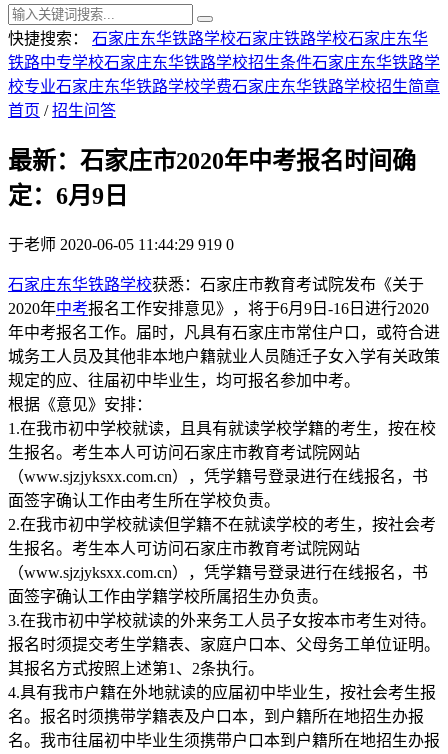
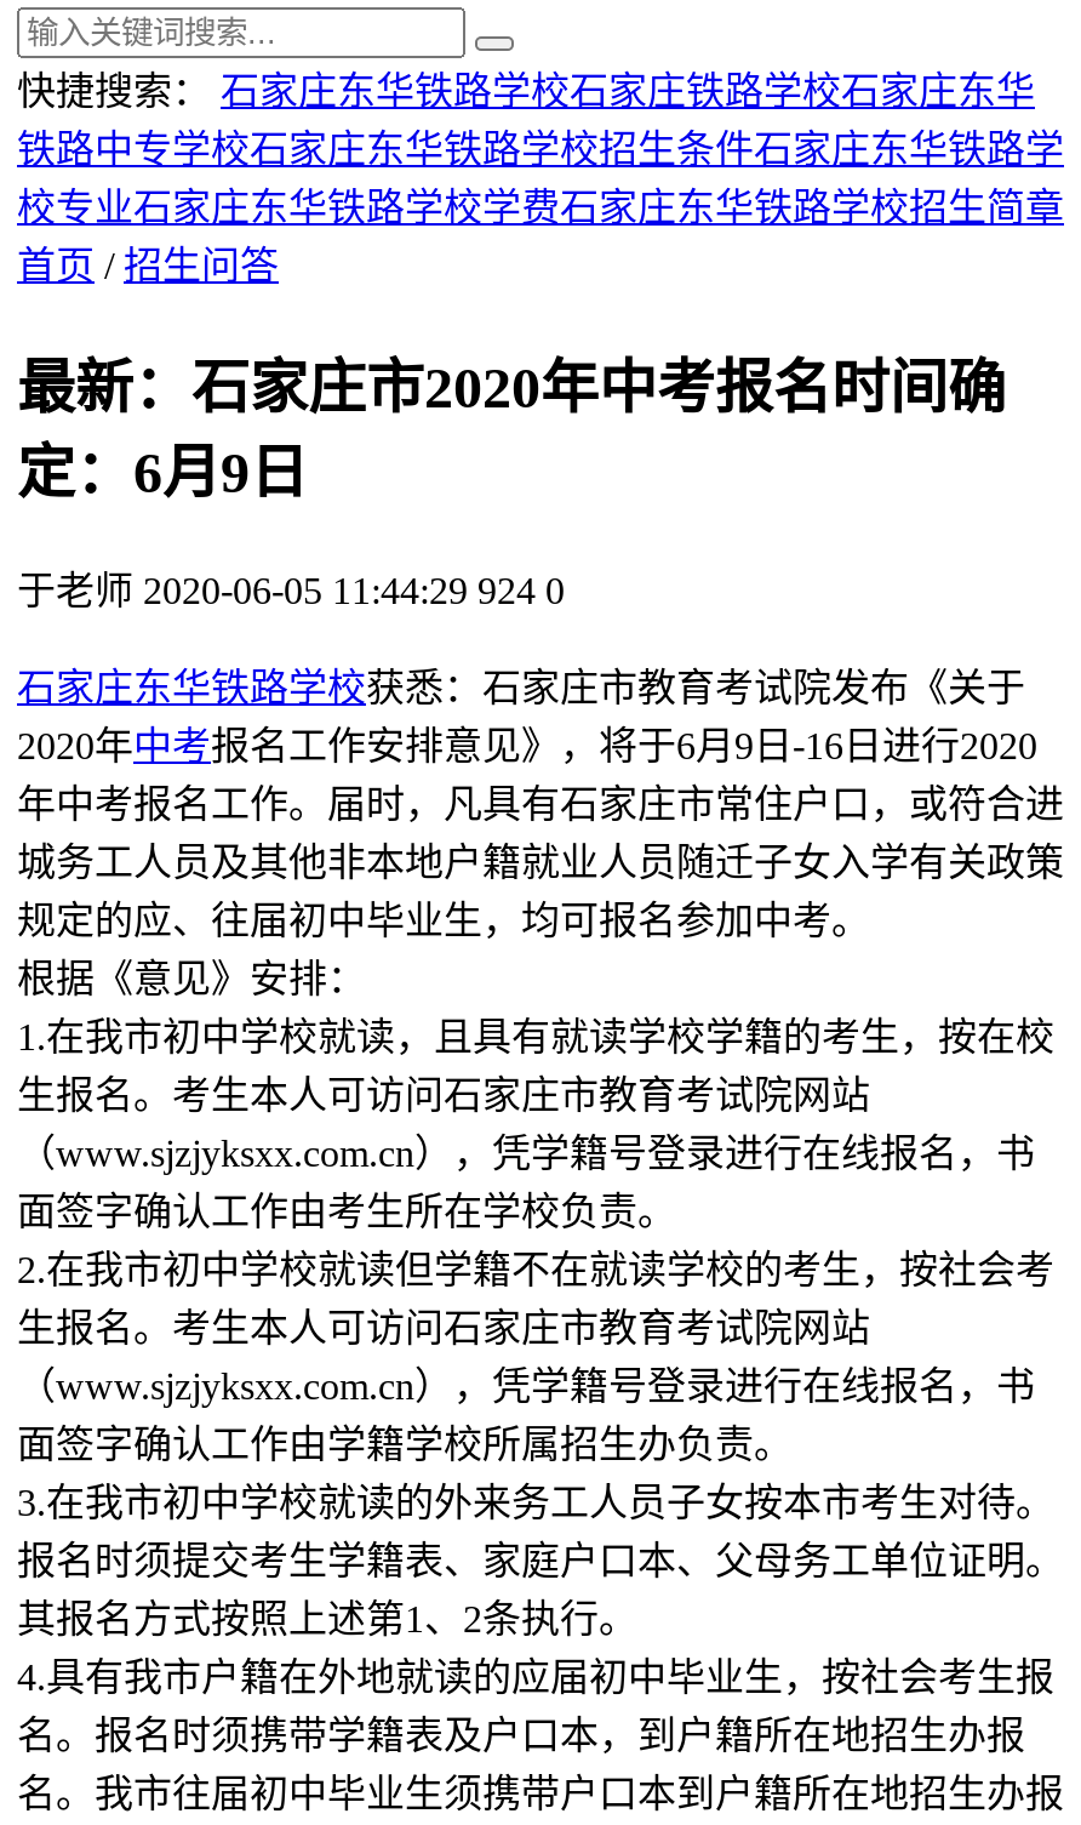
[8,236,234,253] 于老师 2020-06-05 11:44:29 919 0 -> [17,569,565,611] 于老师 2020-06-05 11:44:29 924 0

